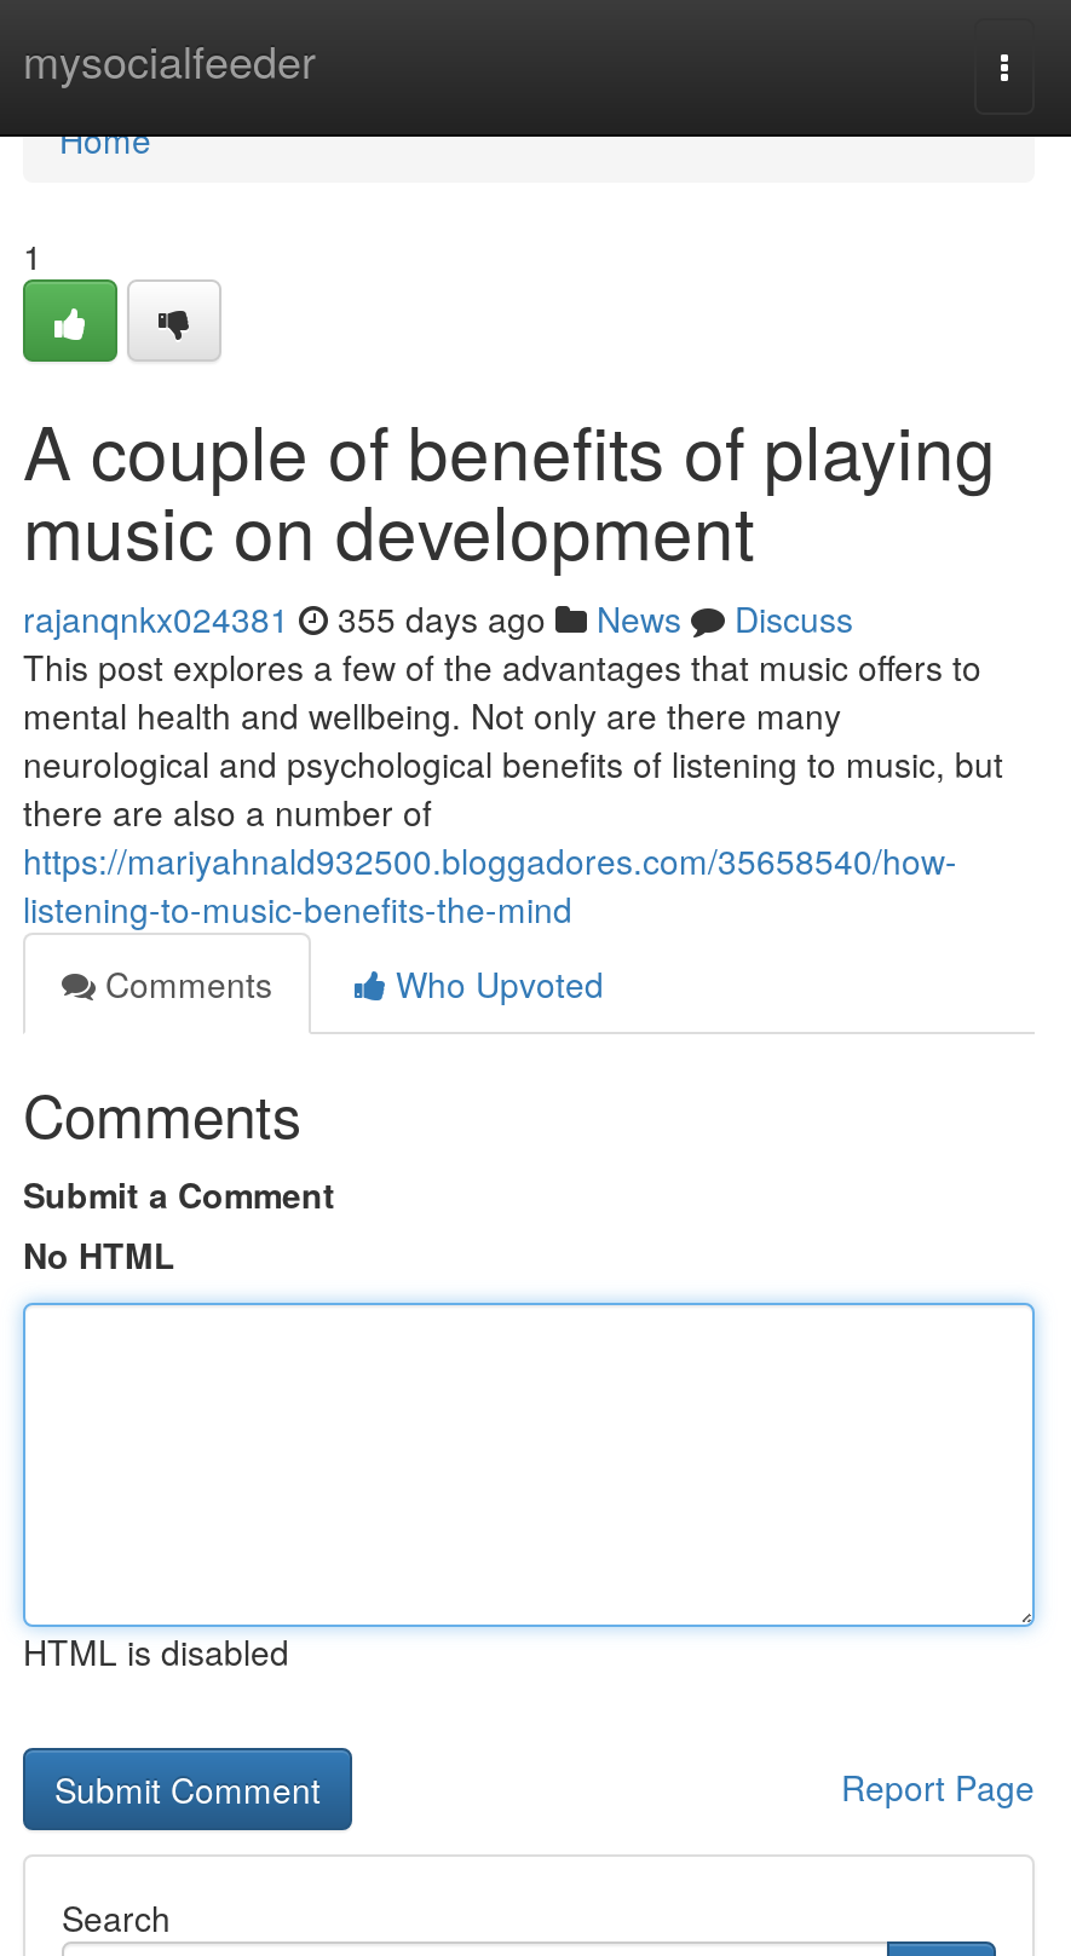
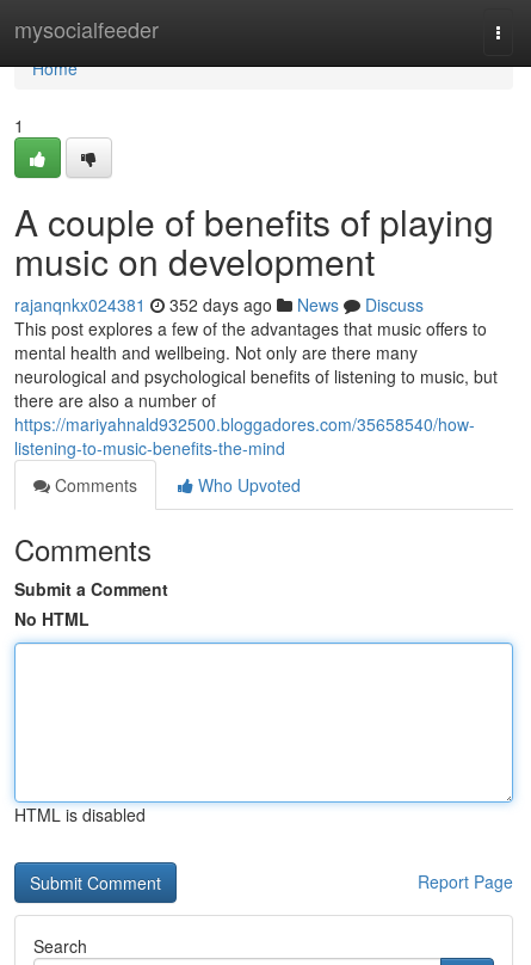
[23,594,853,642] rajanqnkx024381 355 days ago News Discuss -> [14,293,424,316] rajanqnkx024381 352 days ago News Discuss

